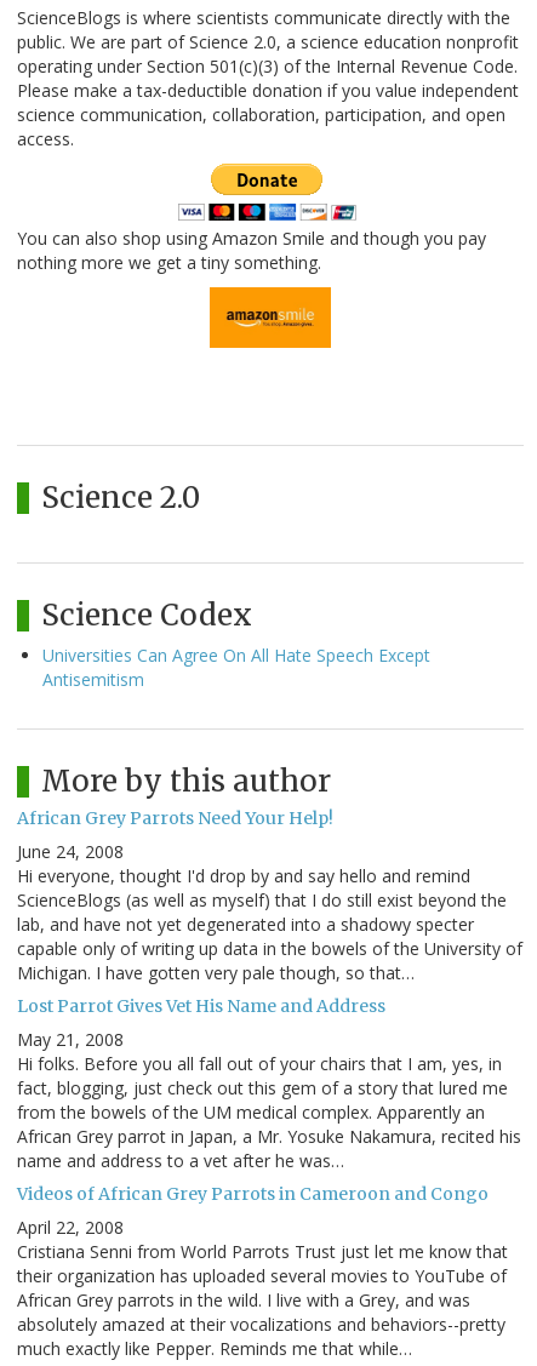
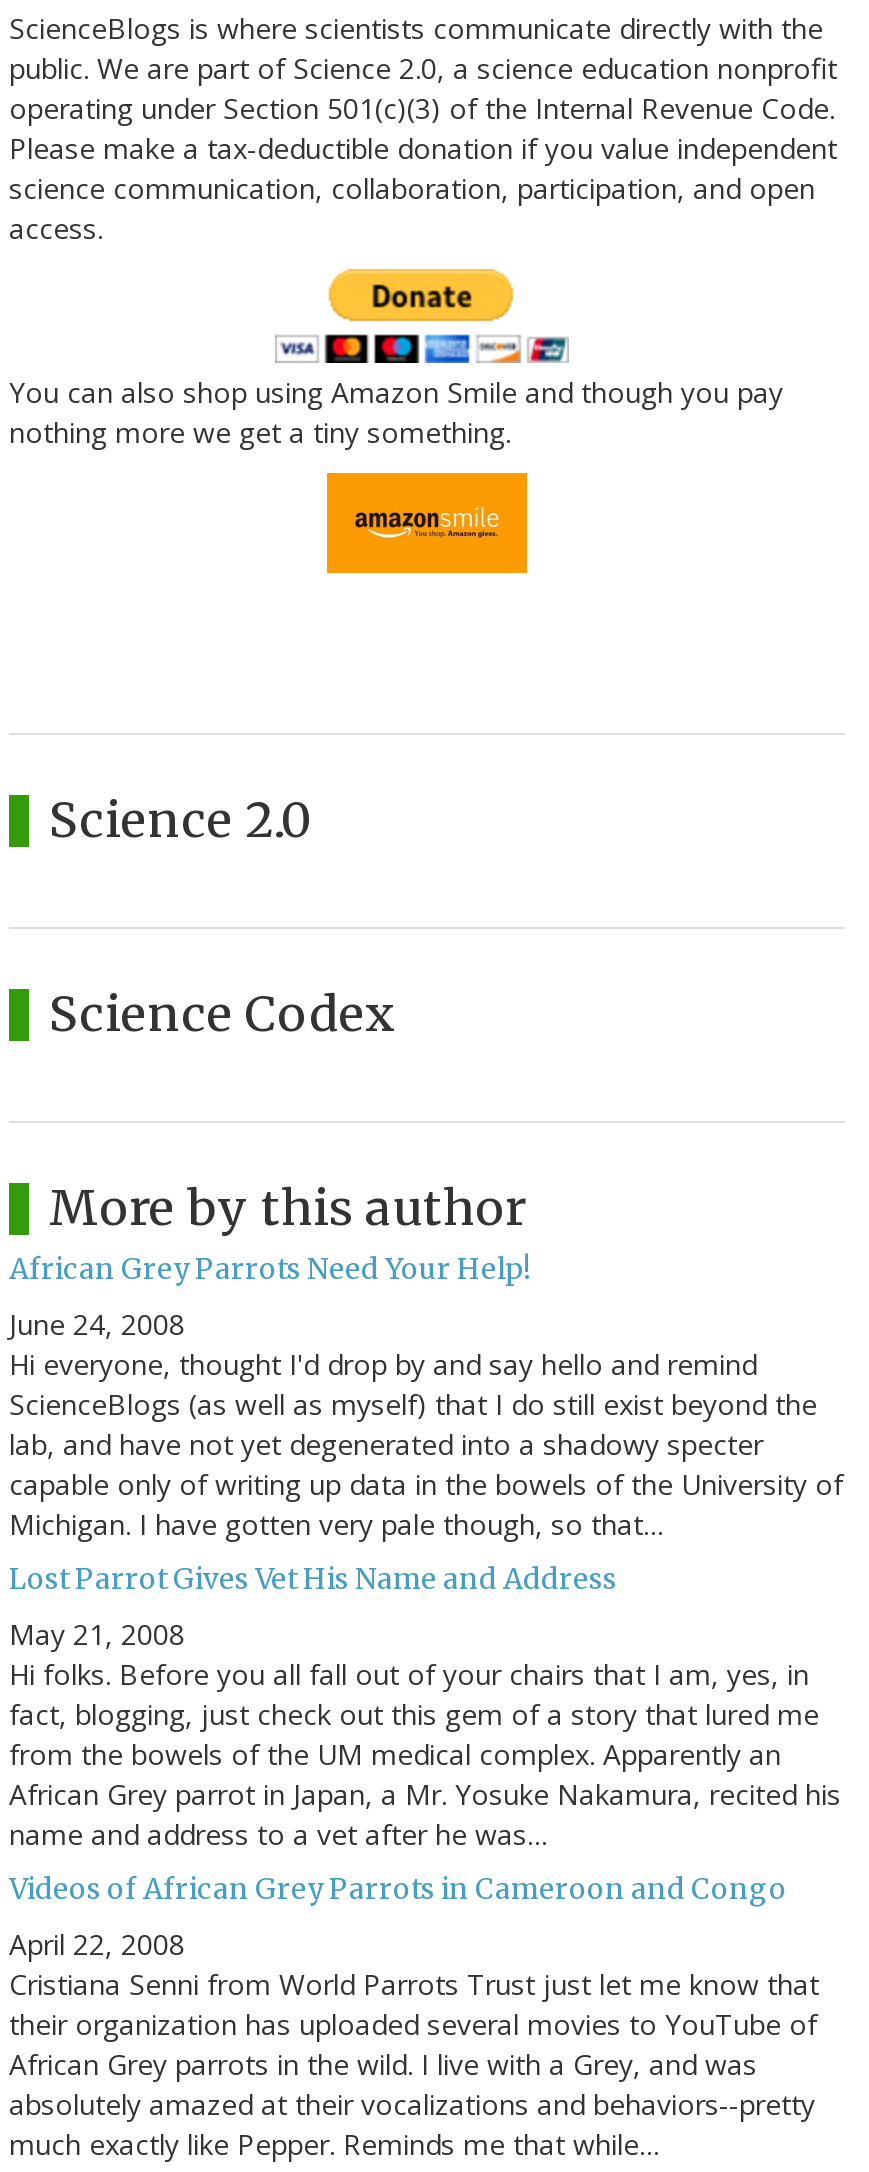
[42,643,430,691] Universities Can Agree On All Hate Speech Except | Antisemitism -> none

